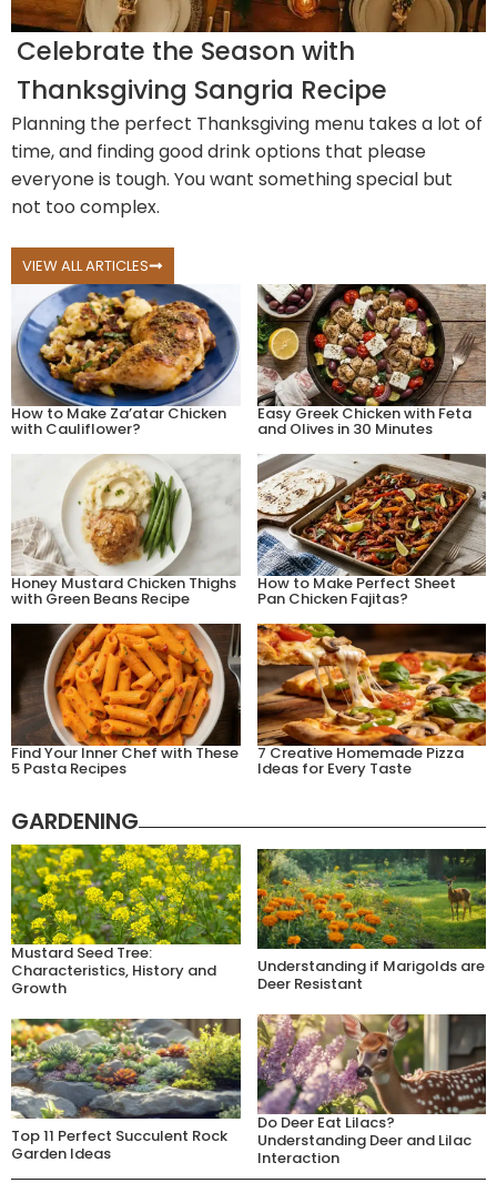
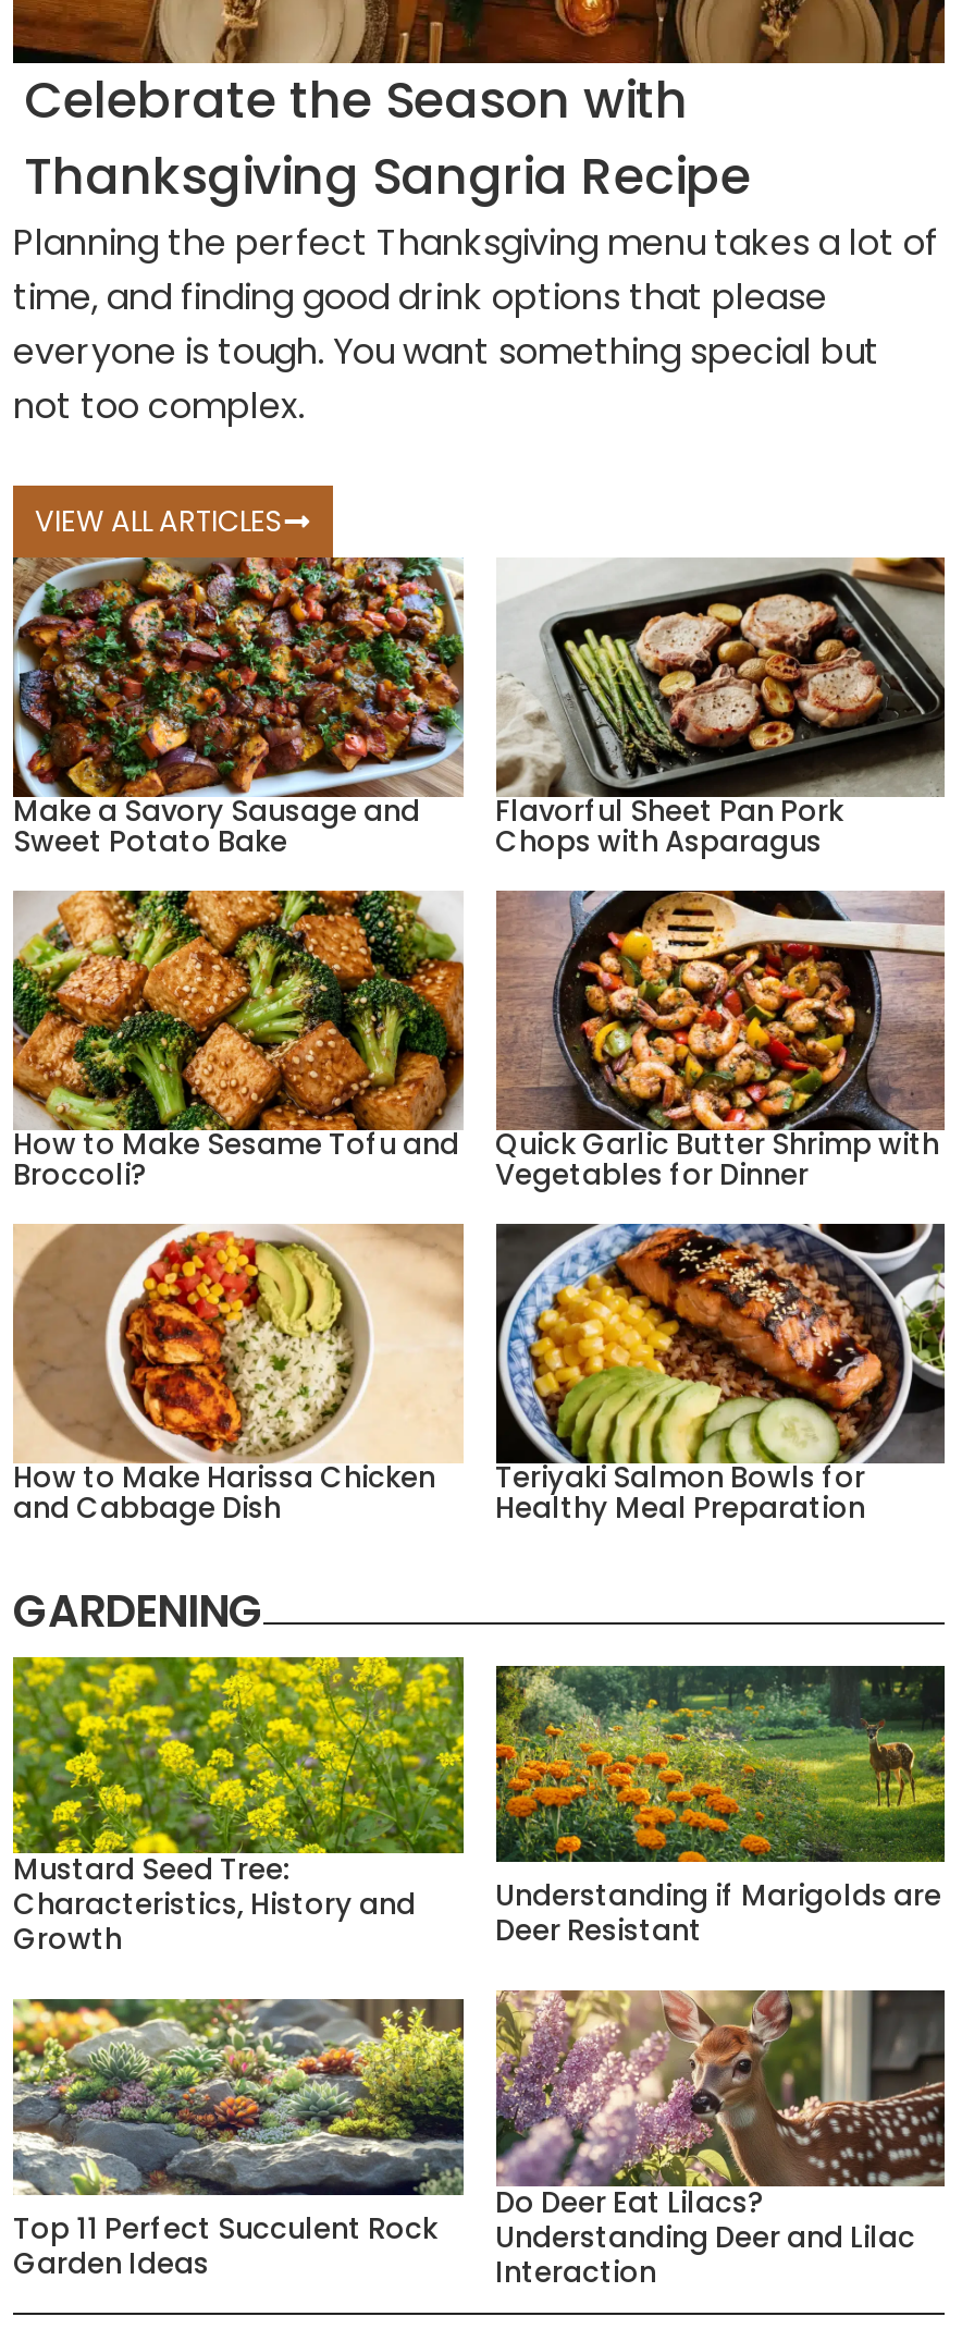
[11,283,241,439] [image] | How to Make Za’atar Chicken | with Cauliflower? -> [11,555,466,862] [image] | Make a Savory Sausage and | Sweet Potato Bake
[256,283,487,439] [image] | Easy Greek Chicken with Feta | and Olives in 30 Minutes -> [495,557,947,862] [image] | Flavorful Sheet Pan Pork | Chops with Asparagus
[11,454,241,609] [image] | Honey Mustard Chicken Thighs | with Green Beans Recipe -> [11,888,466,1195] [image] | How to Make Sesame Tofu and | Broccoli?
[256,453,486,609] [image] | How to Make Perfect Sheet | Pan Chicken Fajitas? -> [494,888,945,1195] [image] | Quick Garlic Butter Shrimp with | Vegetables for Dinner
[10,623,242,779] [image] | Find Your Inner Chef with These | 5 Pasta Recipes -> [11,1222,466,1529] [image] | How to Make Harissa Chicken | and Cabbage Dish
[256,623,487,779] [image] | 7 Creative Homemade Pizza | Ideas for Every Taste -> [494,1222,947,1529] [image] | Teriyaki Salmon Bowls for | Healthy Meal Preparation

